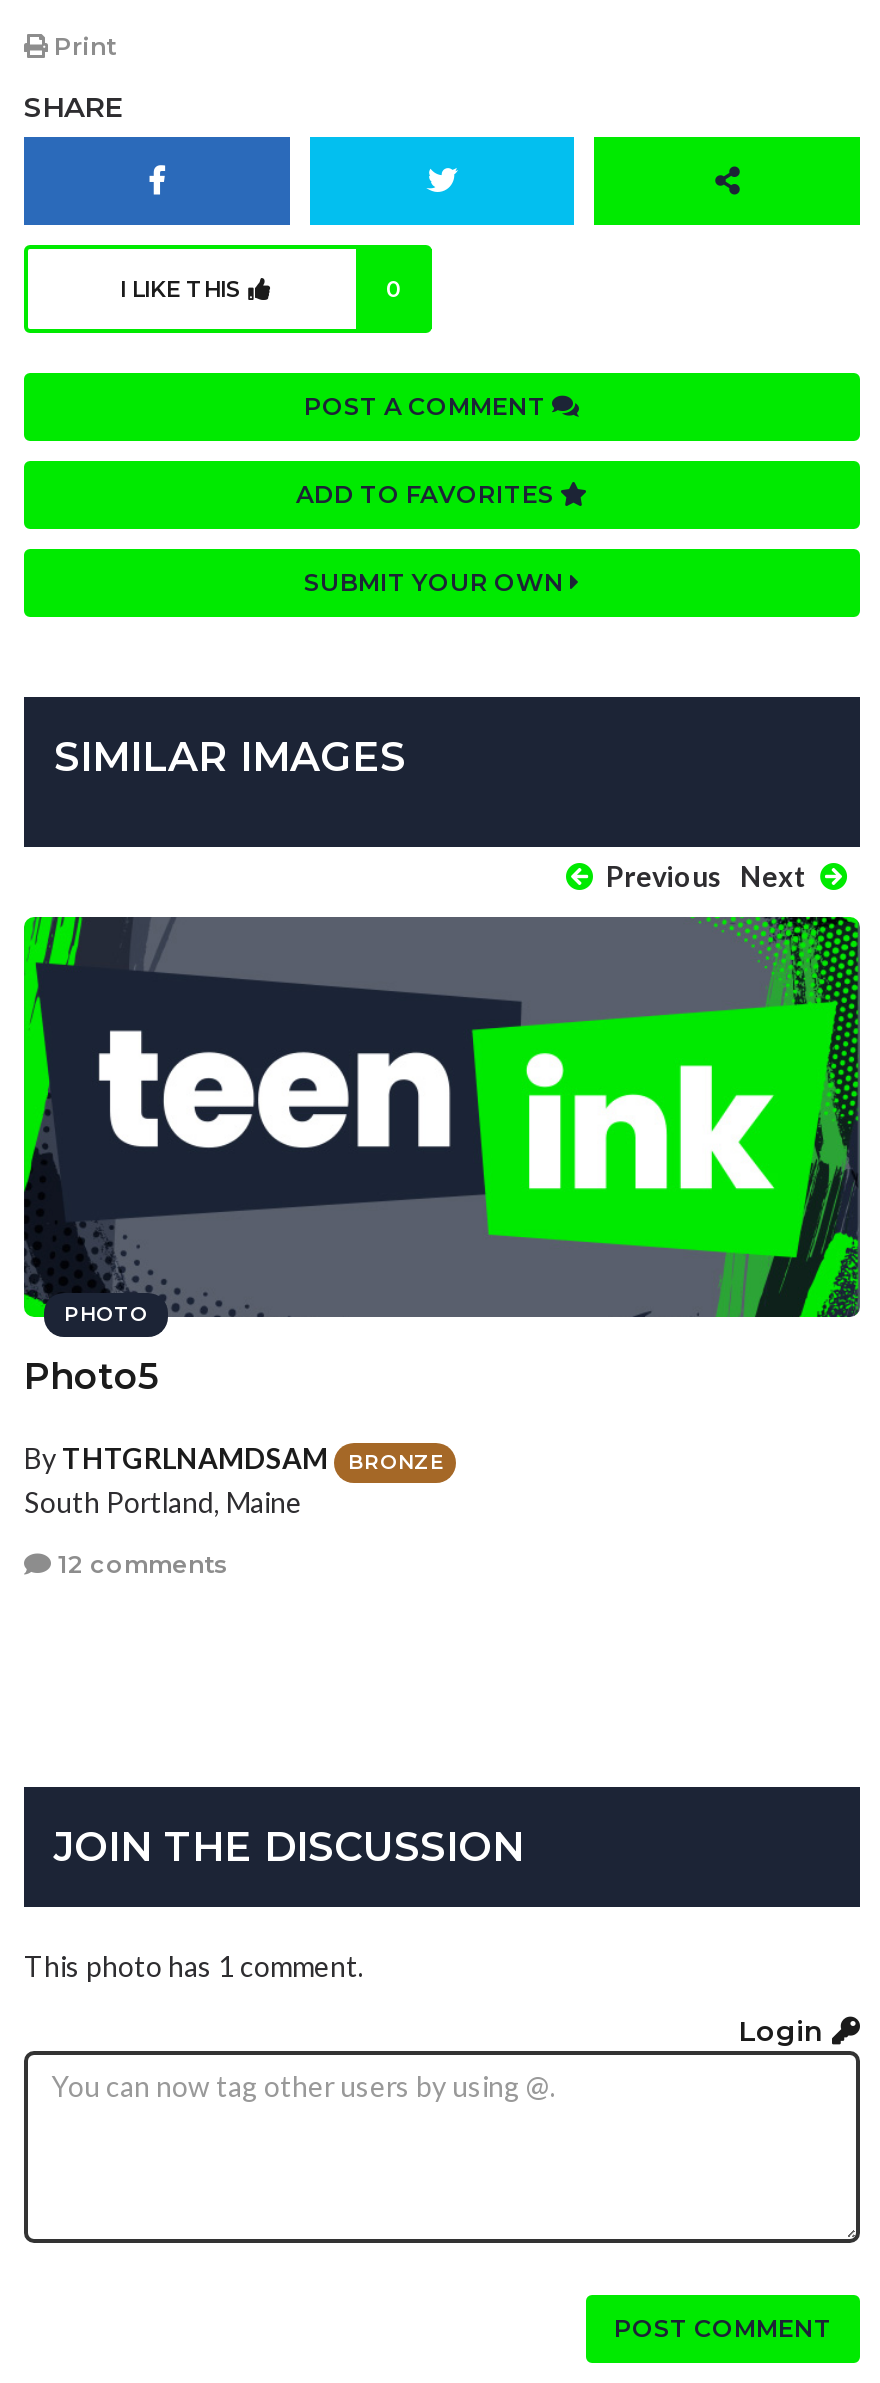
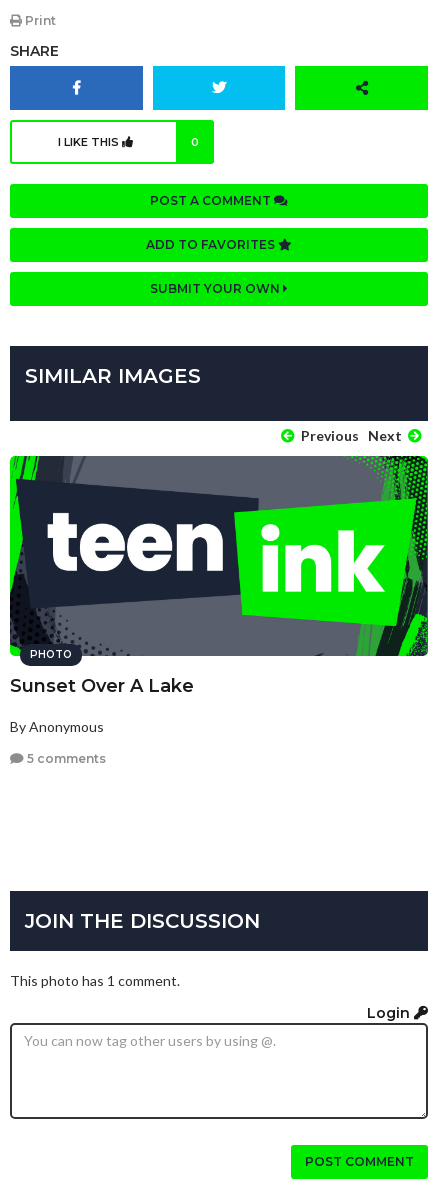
[24,1356,160,1400] Photo5 -> [10,675,194,697] Sunset Over A Lake
[24,1442,442,1518] By THTGRLNAMDSAM | BRONZE | South Portland, Maine -> [10,718,104,735] By Anonymous
[52,1549,228,1579] 12 comments -> [24,751,106,766] 5 comments

